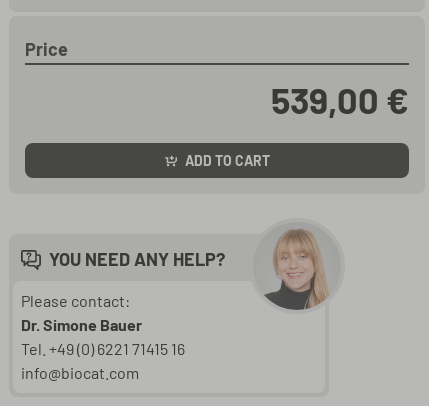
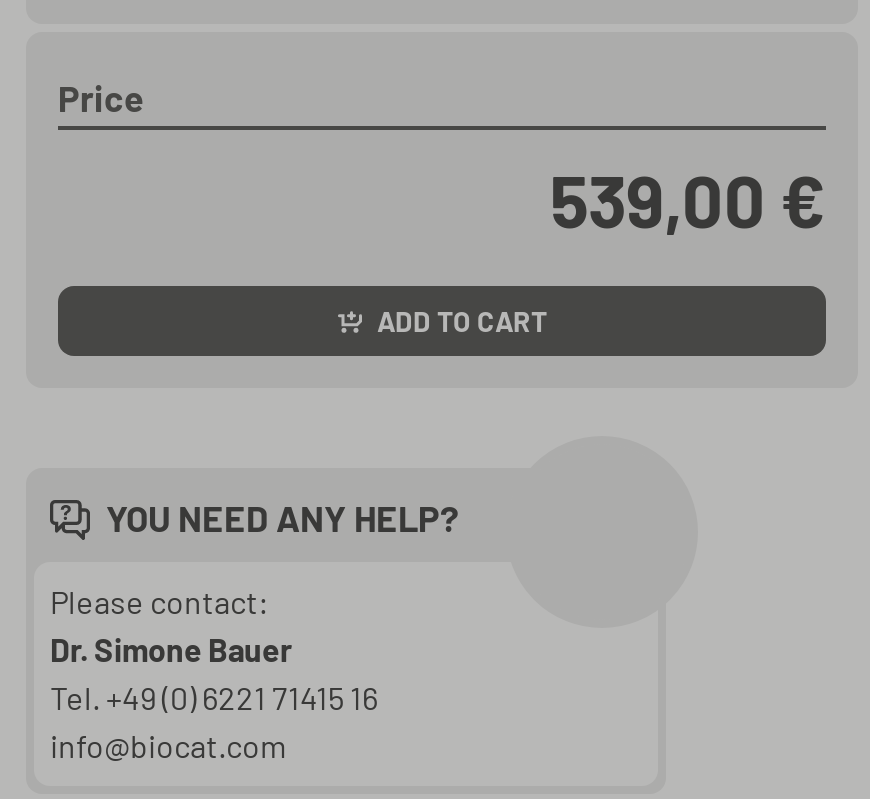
[264,227,330,311] [image] -> none

